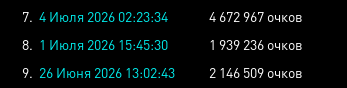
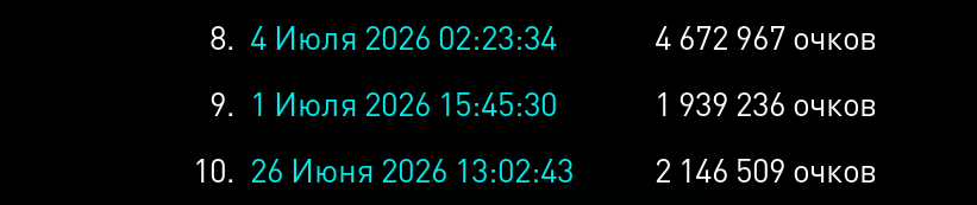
[22,7,168,25] 7. 4 Июля 2026 02:23:34 -> [209,14,557,57] 8. 4 Июля 2026 02:23:34
[22,35,168,53] 8. 1 Июля 2026 15:45:30 -> [209,81,557,123] 9. 1 Июля 2026 15:45:30
[22,63,303,81] 9. 26 Июня 2026 13:02:43 2 146 509 очков -> [193,147,878,190] 10. 26 Июня 2026 13:02:43 2 146 509 очков

